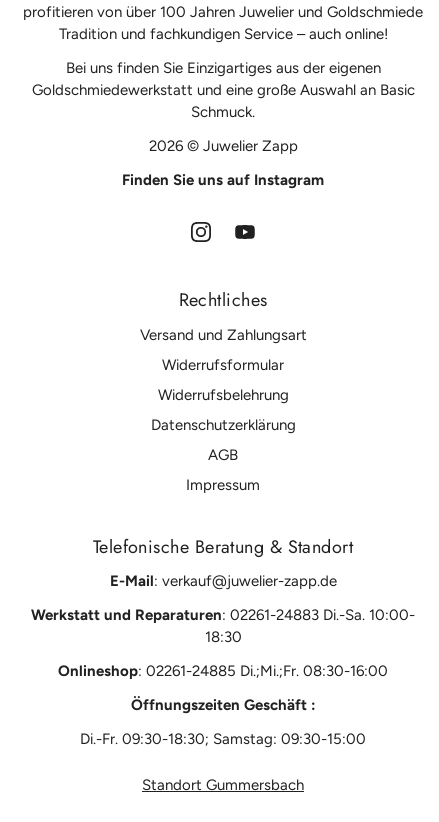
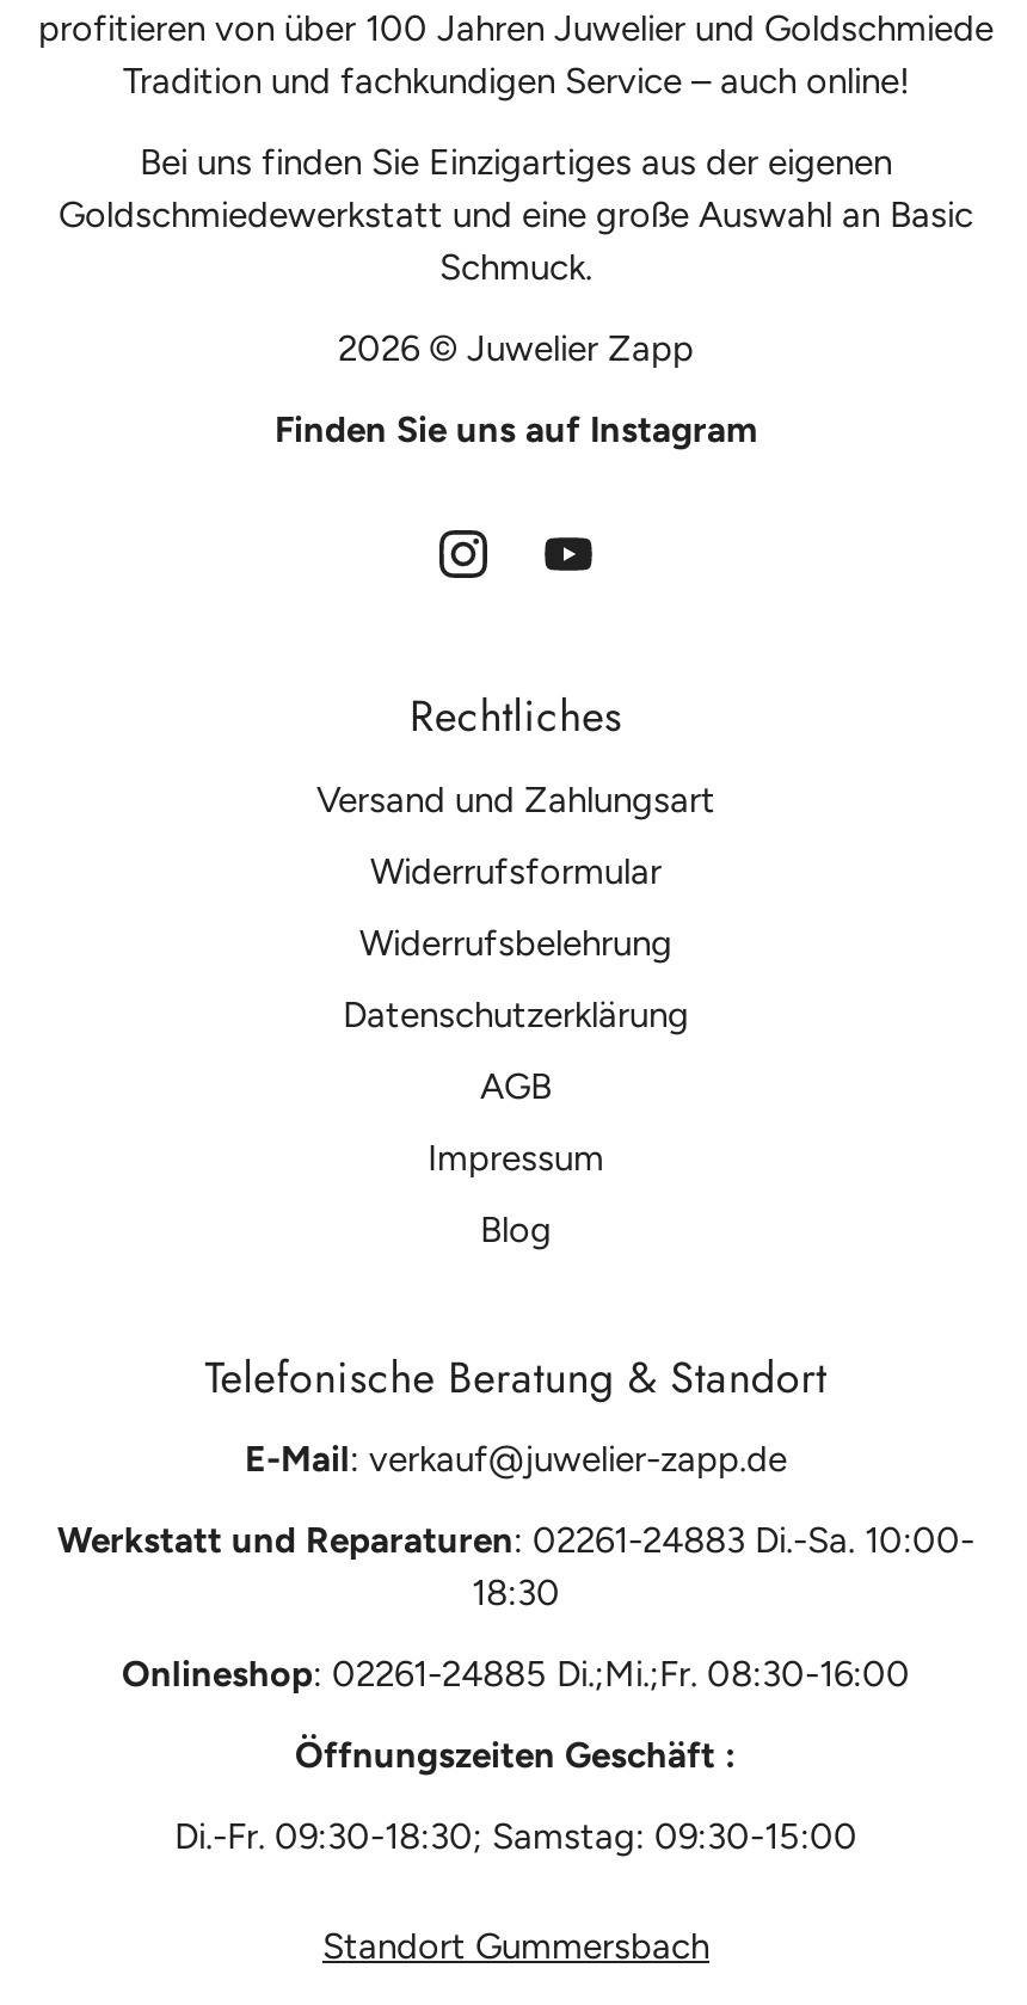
none -> [480,1208,552,1251] Blog

